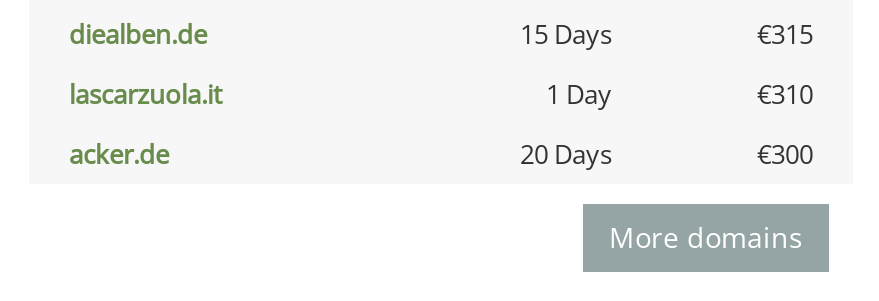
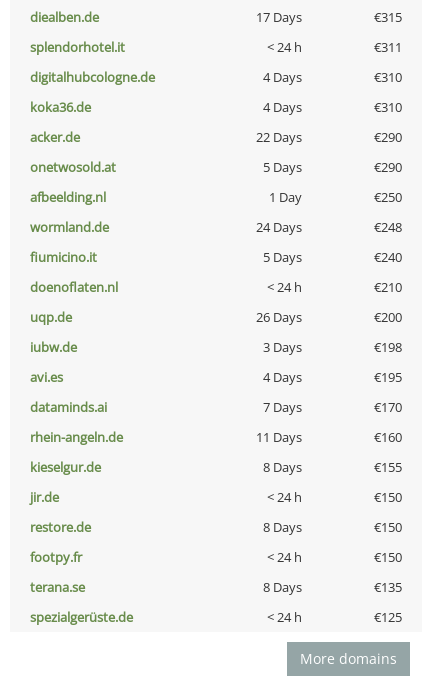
[520,16,612,52] 15 Days -> [255,8,301,26] 17 Days
[69,76,612,112] lascarzuola.it | 1 Day -> [30,38,402,116] splendorhotel.it | < 24 h | €311 | digitalhubcologne.de | 4 Days | €310 | koka36.de | 4 Days
[520,136,813,172] 20 Days | €300 -> [30,128,402,626] 22 Days | €290 | onetwosold.at | 5 Days | €290 | afbeelding.nl | 1 Day | €250 | wormland.de | 24 Days | €248 | fiumicino.it | 5 Days | €240 | doenoflaten.nl | < 24 h | €210 | uqp.de | 26 Days | €200 | iubw.de | 3 Days | €198 | avi.es | 4 Days | €195 | dataminds.ai | 7 Days | €170 | rhein-angeln.de | 11 Days | €160 | kieselgur.de | 8 Days | €155 | jir.de | < 24 h | €150 | restore.de | 8 Days | €150 | footpy.fr | < 24 h | €150 | terana.se | 8 Days | €135 | spezialgerüste.de | < 24 h | €125

